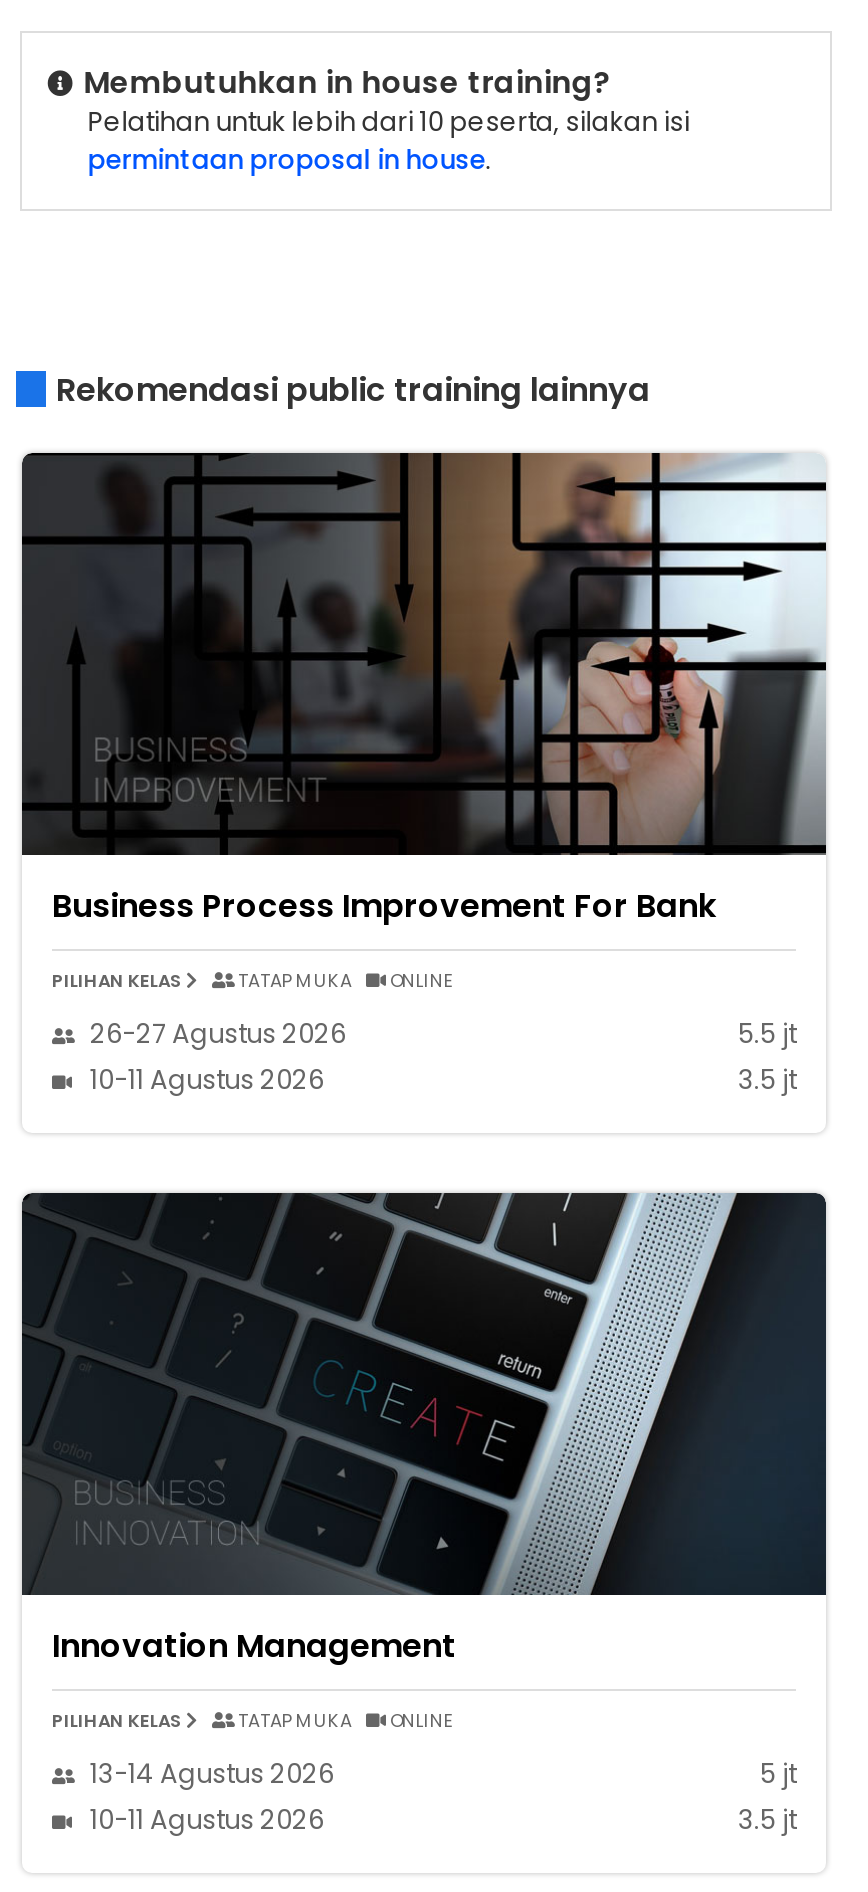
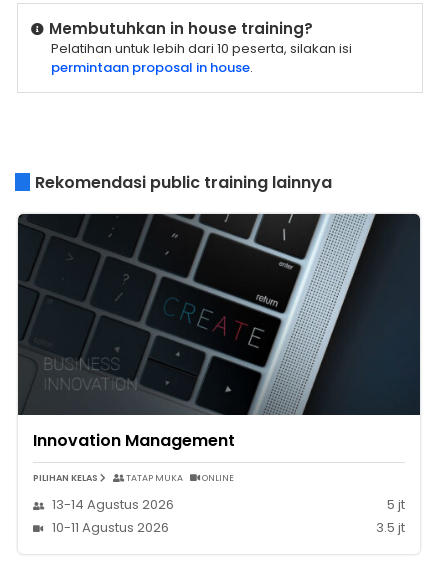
[24,451,826,1098] [image] | Business Process Improvement For Bank | PILIHAN KELAS | TATAP MUKA | ONLINE | 26-27 Agustus 2026 | 5.5 jt | 10-11 Agustus 2026 | 3.5 jt -> none

